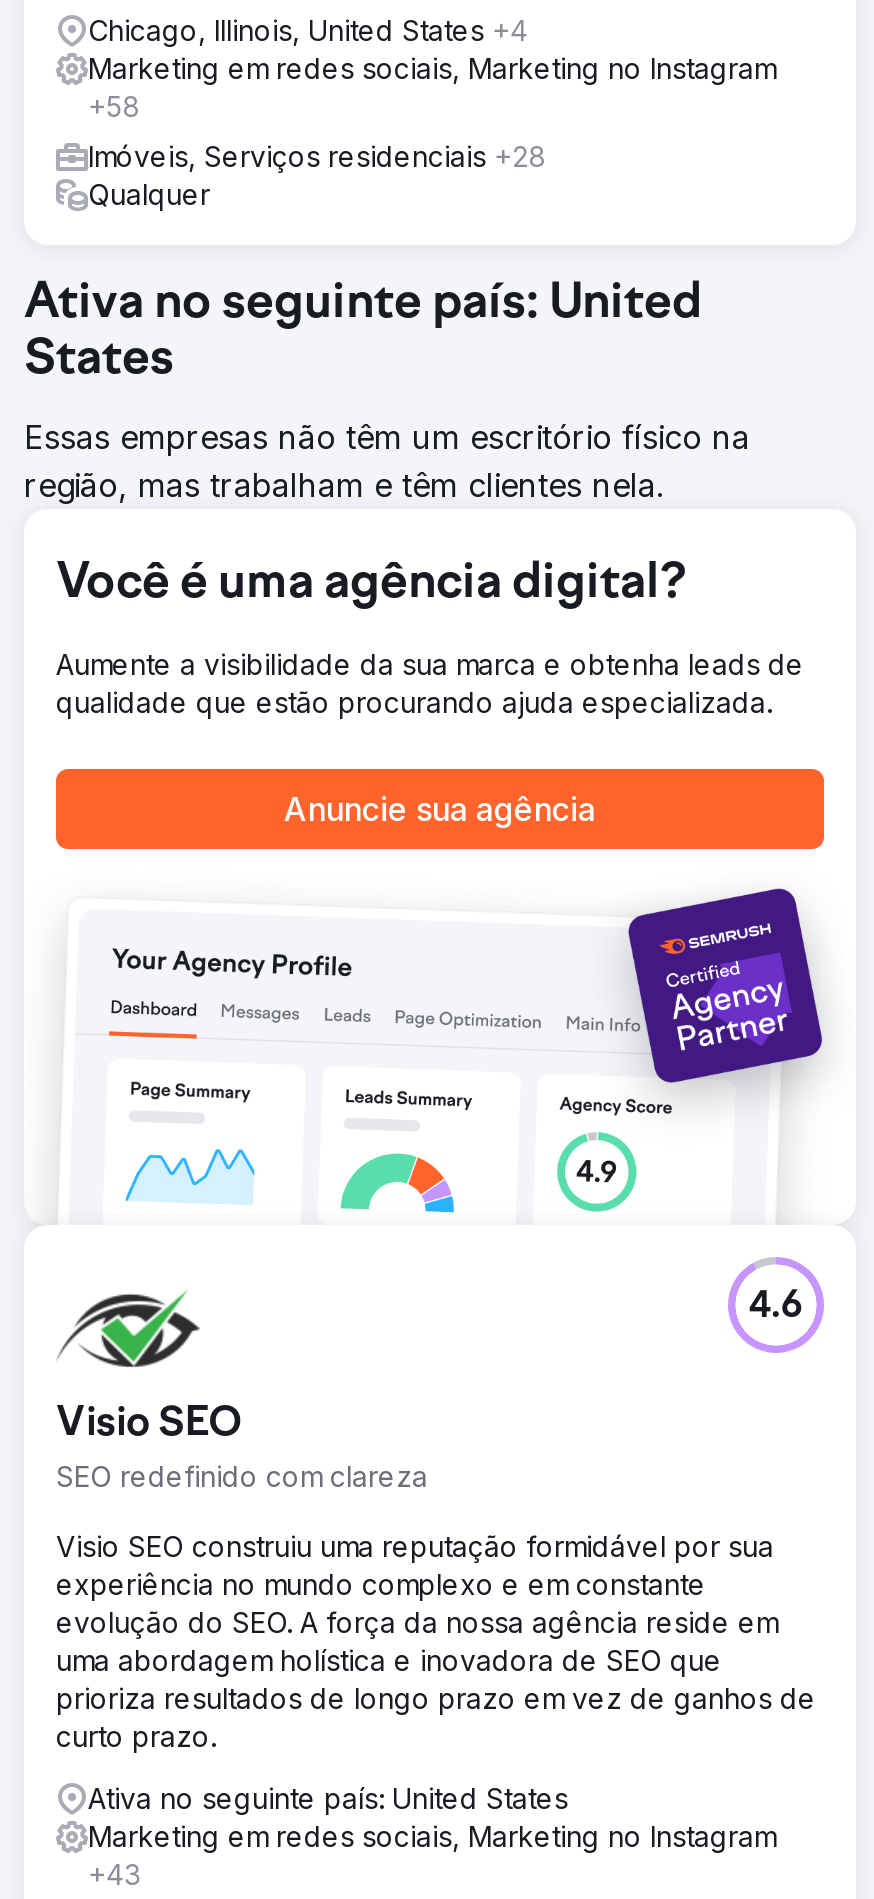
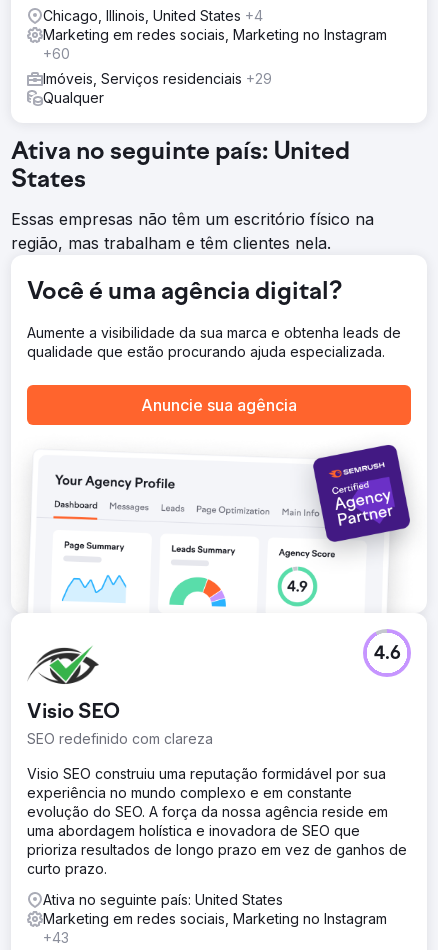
[88,89,140,123] +58 -> [43,45,70,62] +60
[88,139,546,173] Imóveis, Serviços residenciais +28 -> [43,70,272,87] Imóveis, Serviços residenciais +29

